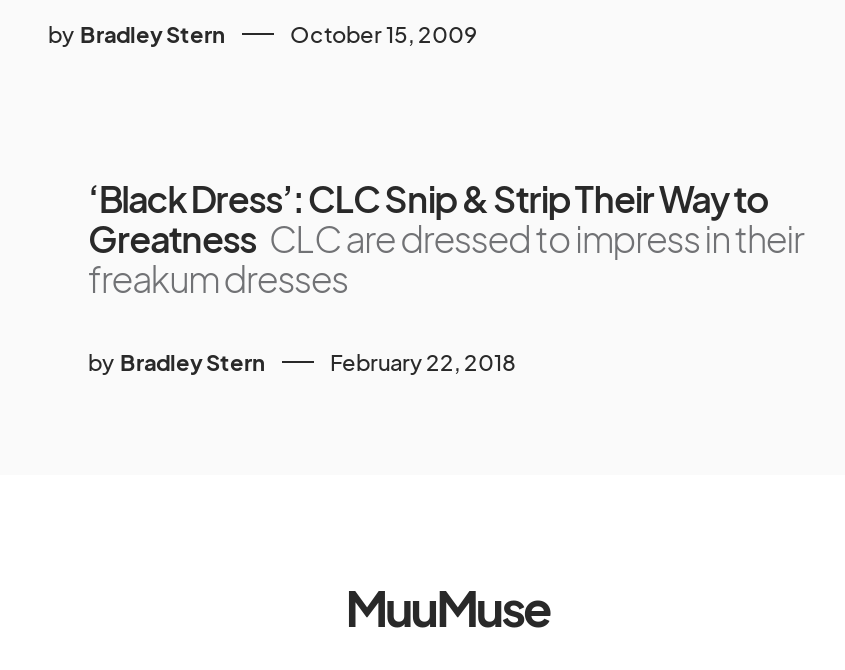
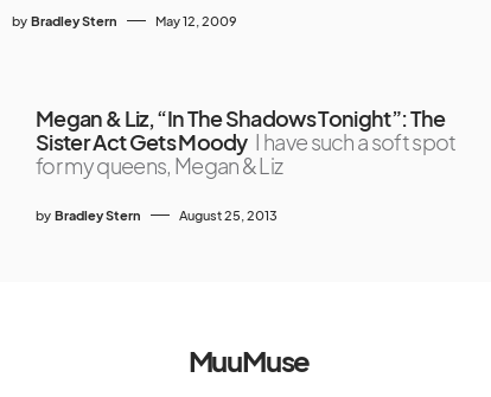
[290,21,478,47] October 15, 2009 -> [155,13,237,28] May 12, 2009
[88,175,803,301] ‘Black Dress’: CLC Snip & Strip Their Way to | Greatness CLC are dressed to impress in their | freakum dresses -> [36,104,456,179] Megan & Liz, “In The Shadows Tonight”: The | Sister Act Gets Moody I have such a soft spot | for my queens, Megan & Liz
[330,349,516,375] February 22, 2018 -> [179,207,278,223] August 25, 2013

